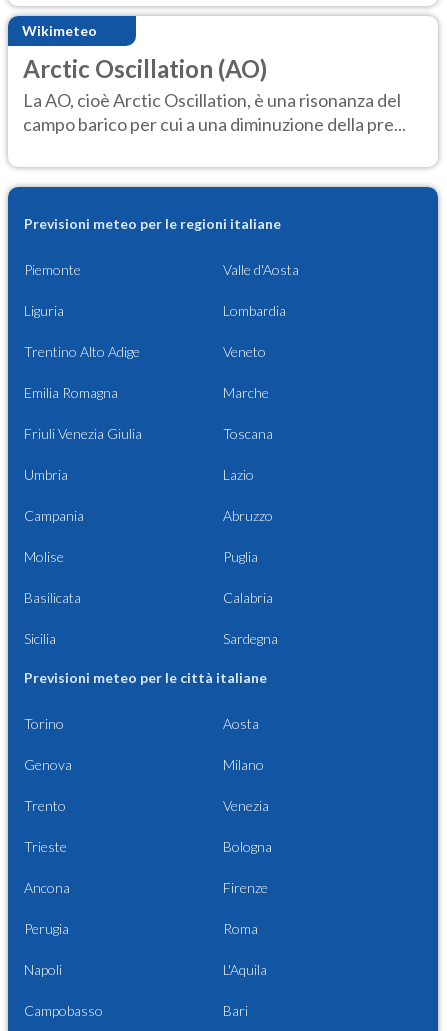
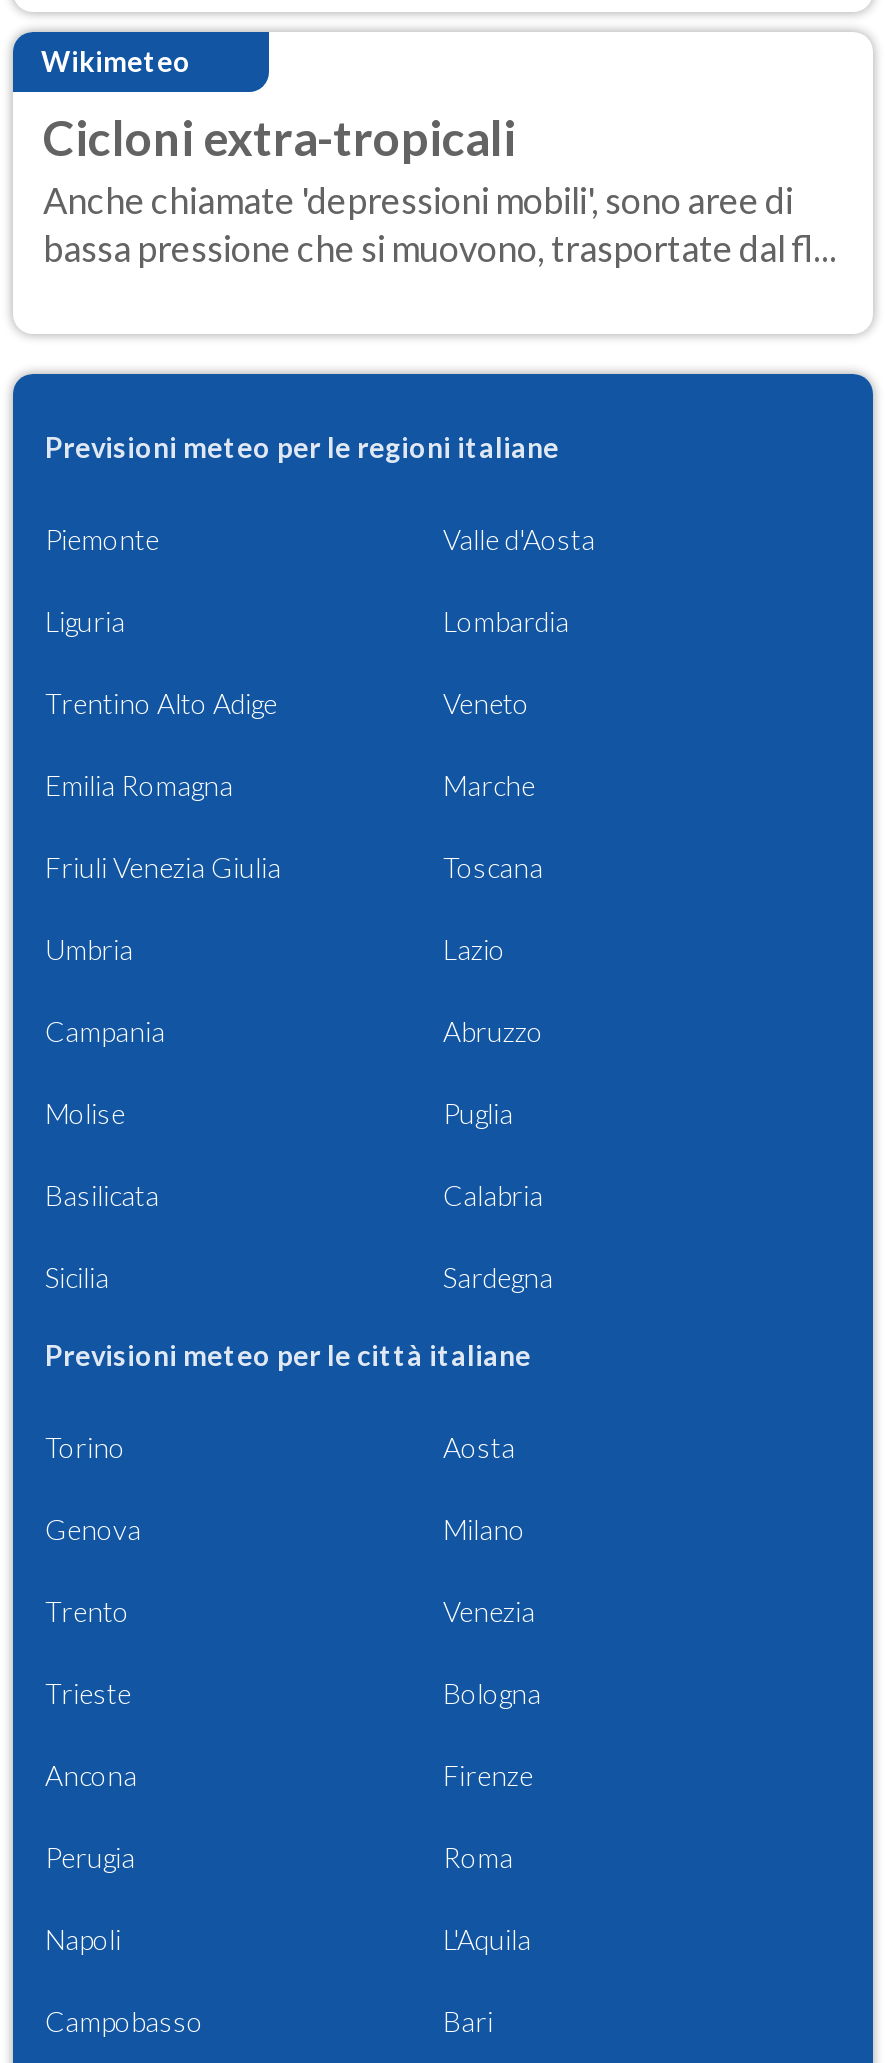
[23,54,406,135] Arctic Oscillation (AO) | La AO, cioè Arctic Oscillation, è una risonanza del | campo barico per cui a una diminuzione della pre... -> [43,108,837,271] Cicloni extra-tropicali | Anche chiamate 'depressioni mobili', sono aree di | bassa pressione che si muovono, trasportate dal fl...

